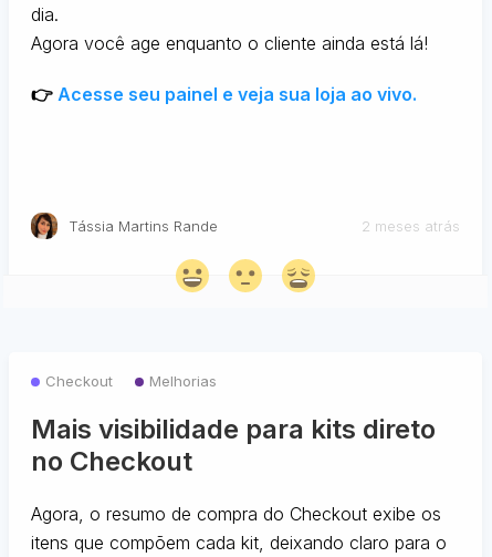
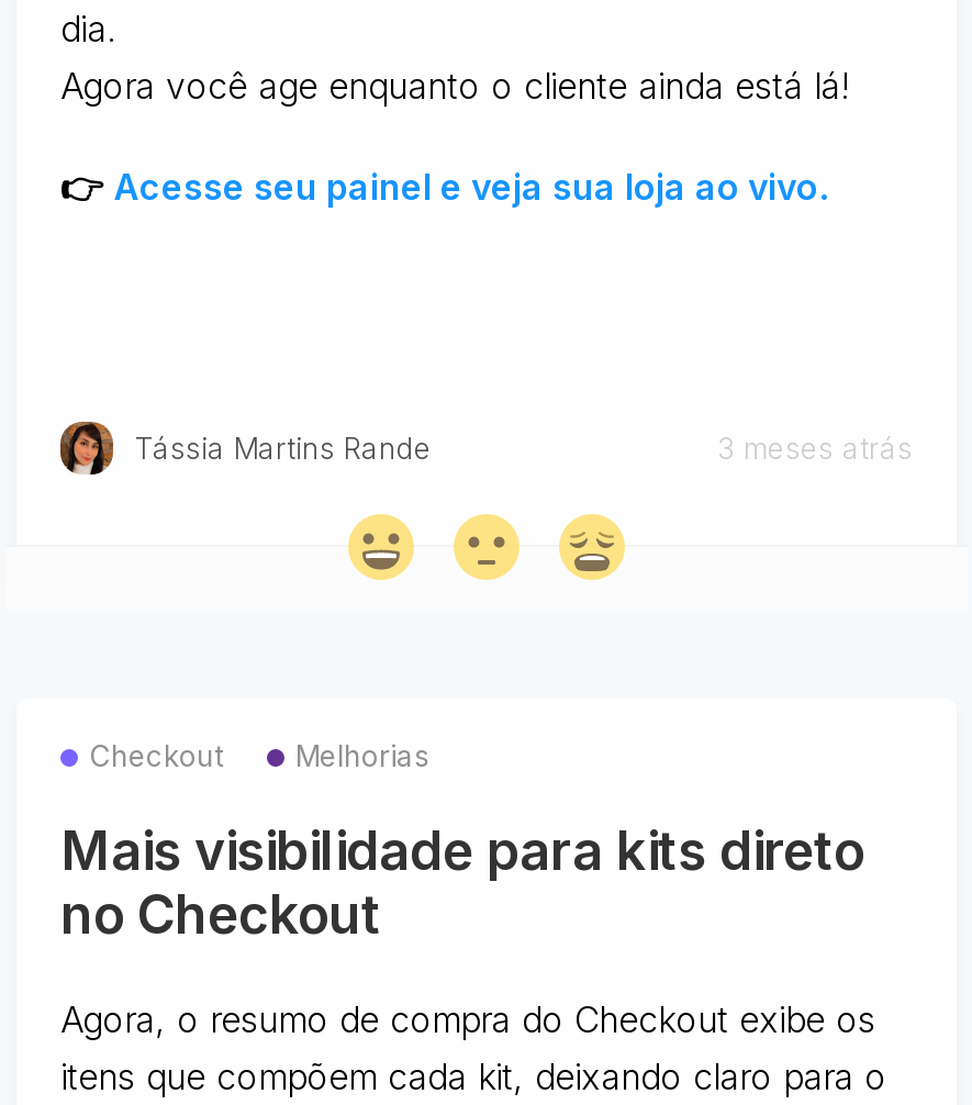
[362,217,460,235] 2 meses atrás -> [717,431,913,466] 3 meses atrás

